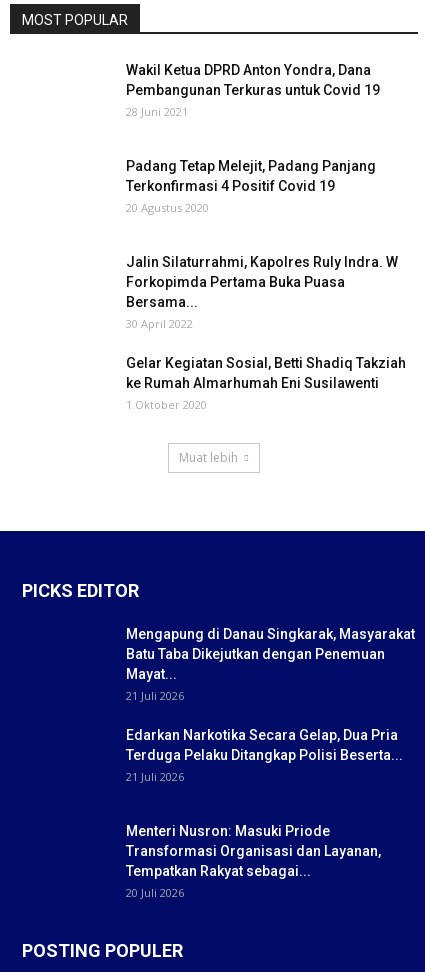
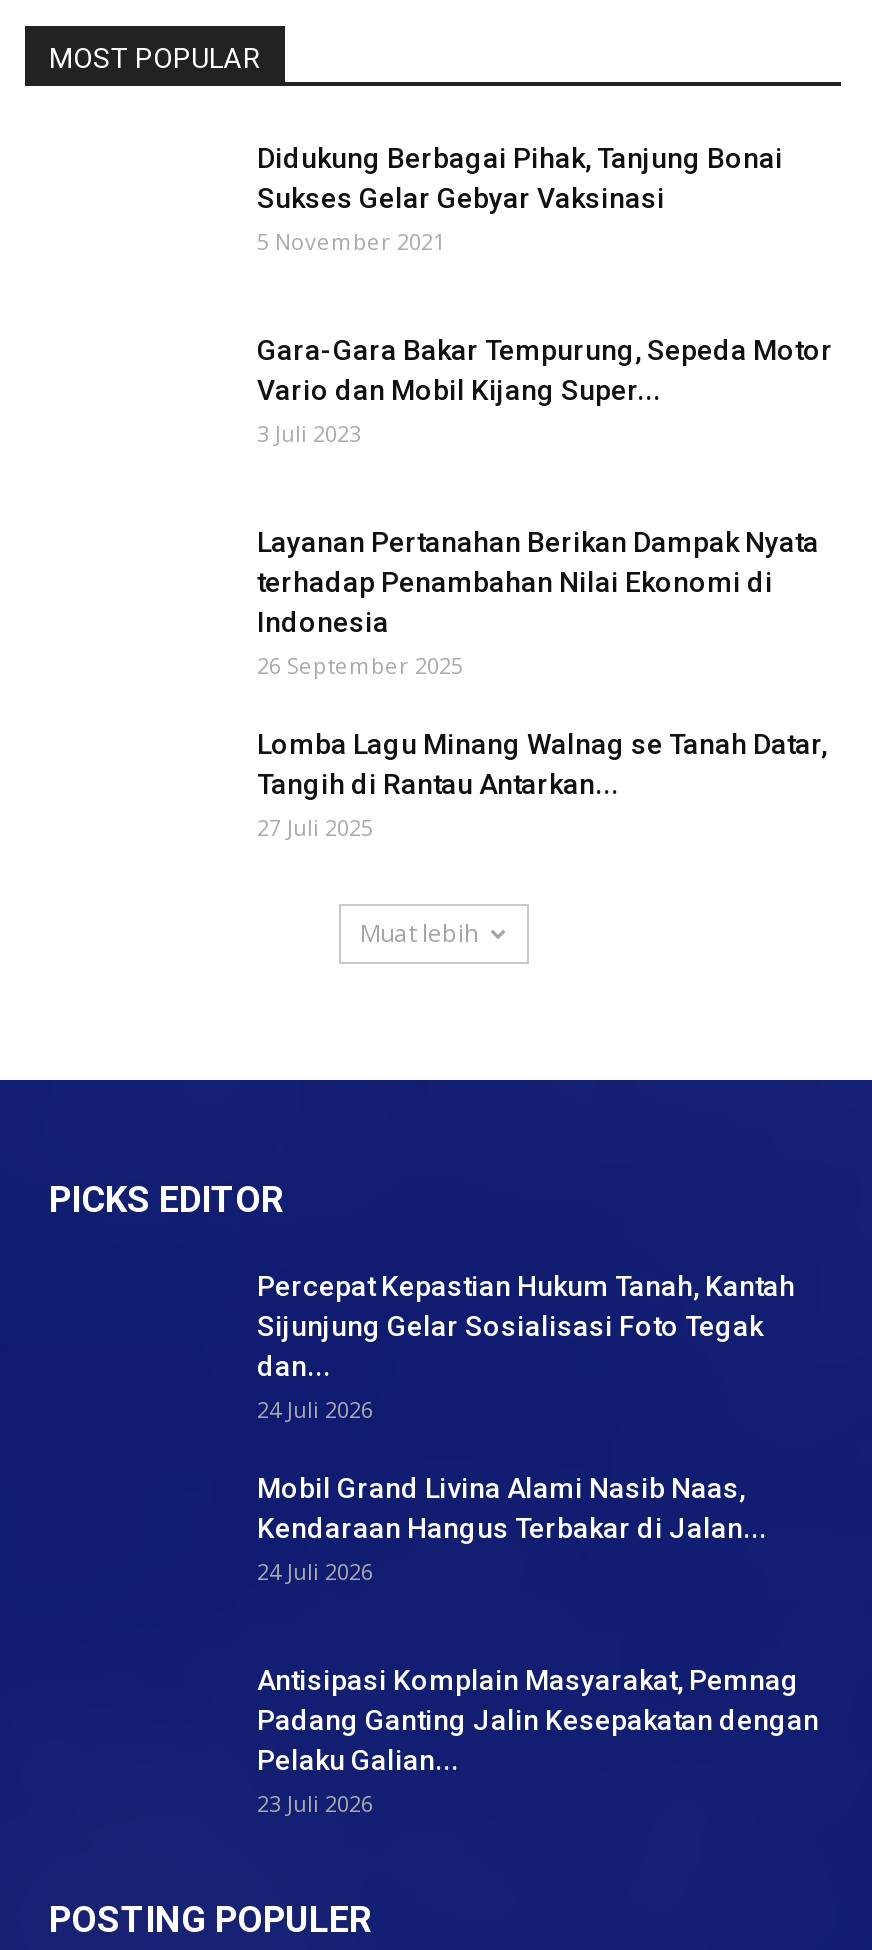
[126,62,380,119] Wakil Ketua DPRD Anton Yondra, Dana | Pembangunan Terkuras untuk Covid 19 | 28 Juni 2021 -> [257,143,783,257] Didukung Berbagai Pihak, Tanjung Bonai | Sukses Gelar Gebyar Vaksinasi | 5 November 2021
[126,158,376,215] Padang Tetap Melejit, Padang Panjang | Terkonfirmasi 4 Positif Covid 19 | 20 Agustus 2020 -> [257,335,833,449] Gara-Gara Bakar Tempurung, Sepeda Motor | Vario dan Mobil Kijang Super... | 3 Juli 2023
[126,254,398,331] Jalin Silaturrahmi, Kapolres Ruly Indra. W | Forkopimda Pertama Buka Puasa | Bersama... | 30 April 2022 -> [257,527,819,681] Layanan Pertanahan Berikan Dampak Nyata | terhadap Penambahan Nilai Ekonomi di | Indonesia | 26 September 2025
[126,355,406,412] Gelar Kegiatan Sosial, Betti Shadiq Takziah | ke Rumah Almarhumah Eni Susilawenti | 1 Oktober 2020 -> [257,729,827,843] Lomba Lagu Minang Walnag se Tanah Datar, | Tangih di Rantau Antarkan... | 27 Juli 2025
[126,626,415,703] Mengapung di Danau Singkarak, Masyarakat | Batu Taba Dikejutkan dengan Penemuan | Mayat... | 21 Juli 2026 -> [257,1271,795,1425] Percepat Kepastian Hukum Tanah, Kantah | Sijunjung Gelar Sosialisasi Foto Tegak | dan... | 24 Juli 2026
[126,727,403,784] Edarkan Narkotika Secara Gelap, Dua Pria | Terduga Pelaku Ditangkap Polisi Beserta... | 21 Juli 2026 -> [257,1473,767,1587] Mobil Grand Livina Alami Nasib Naas, | Kendaraan Hangus Terbakar di Jalan... | 24 Juli 2026
[126,823,381,900] Menteri Nusron: Masuki Priode | Transformasi Organisasi dan Layanan, | Tempatkan Rakyat sebagai... | 20 Juli 2026 -> [257,1665,819,1819] Antisipasi Komplain Masyarakat, Pemnag | Padang Ganting Jalin Kesepakatan dengan | Pelaku Galian... | 23 Juli 2026

